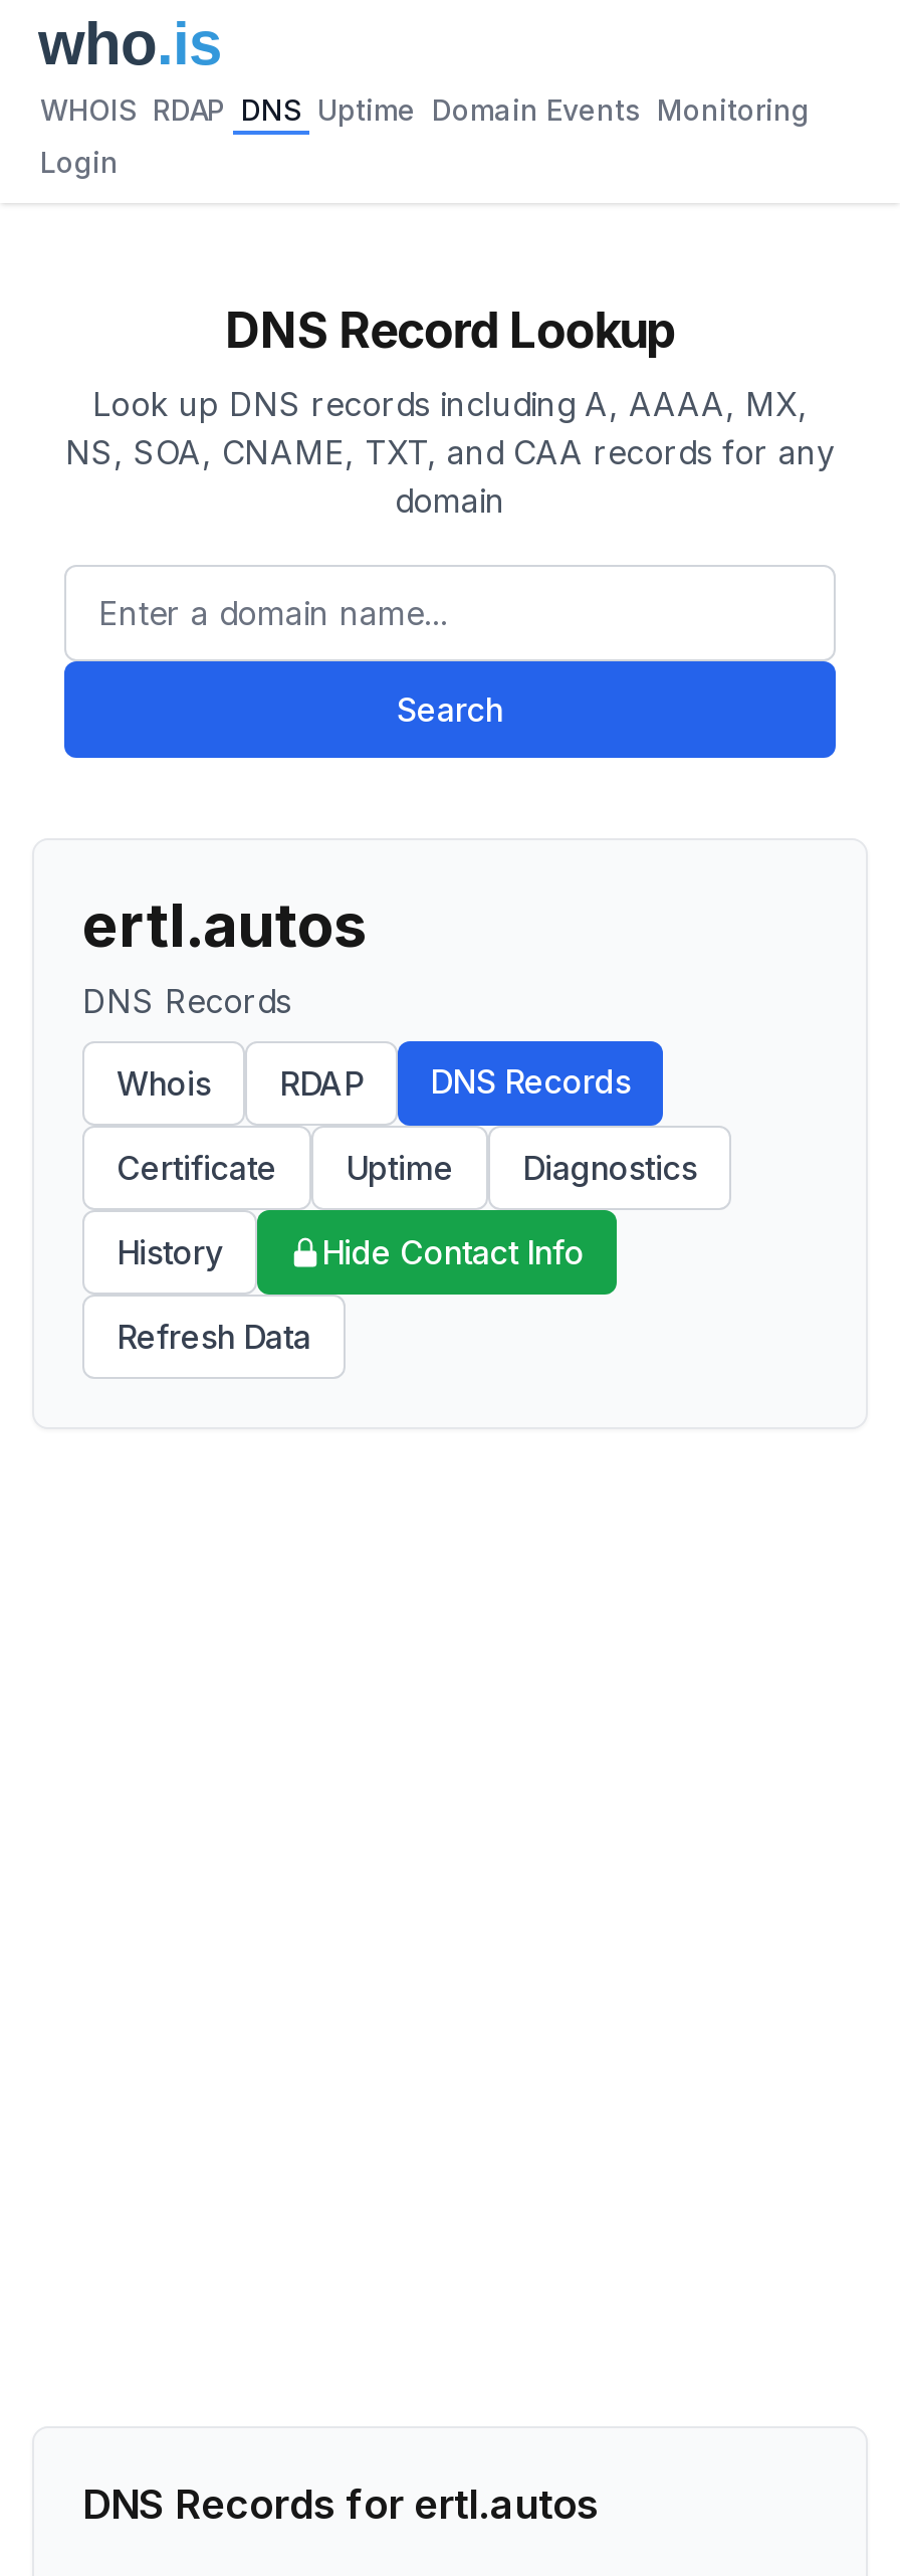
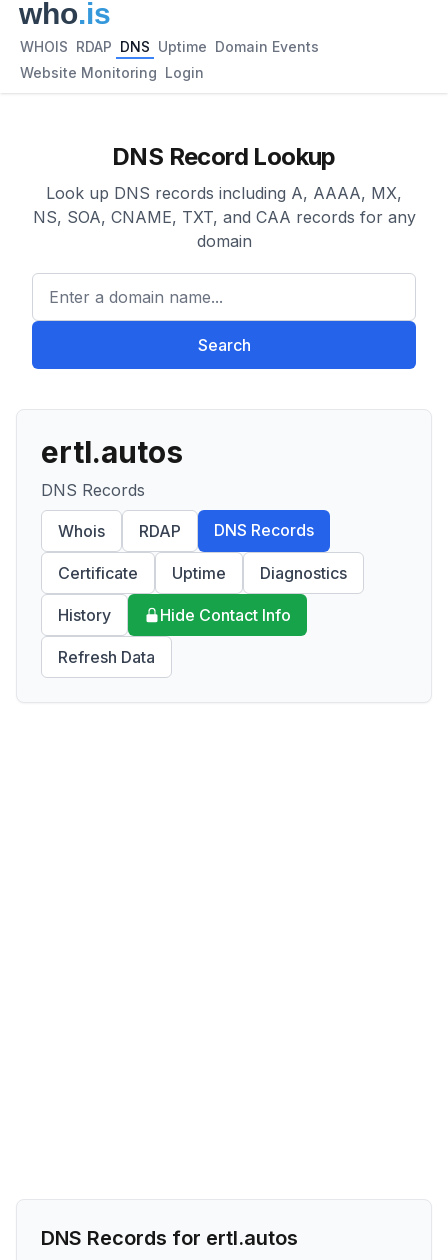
[40,92,810,127] WHOIS RDAP DNS Uptime Domain Events Monitoring -> [20,38,319,55] WHOIS RDAP DNS Uptime Domain Events
[40,145,119,179] Login -> [20,64,204,81] Website Monitoring Login

